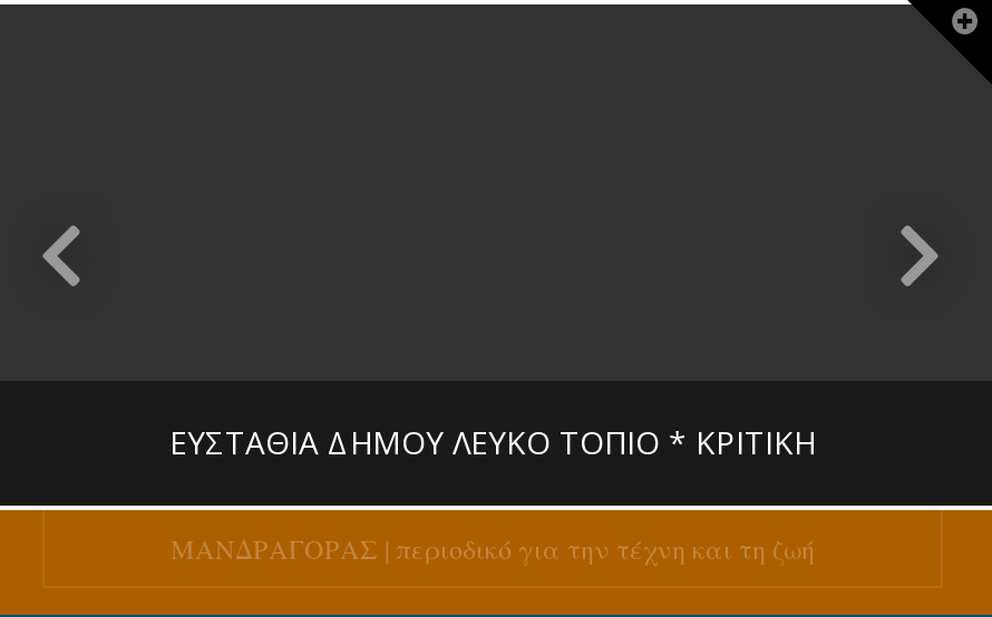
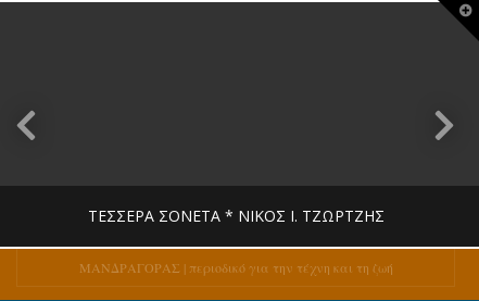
[169,421,816,463] ΕΥΣΤΑΘΊΑ ΔΉΜΟΥ ΛΕΥΚΟ ΤΟΠΙΟ * ΚΡΙΤΙΚΉ -> [87,205,384,226] ΤΈΣΣΕΡΑ ΣΟΝΈΤΑ * ΝΊΚΟΣ Ι. ΤΖΏΡΤΖΗΣ

